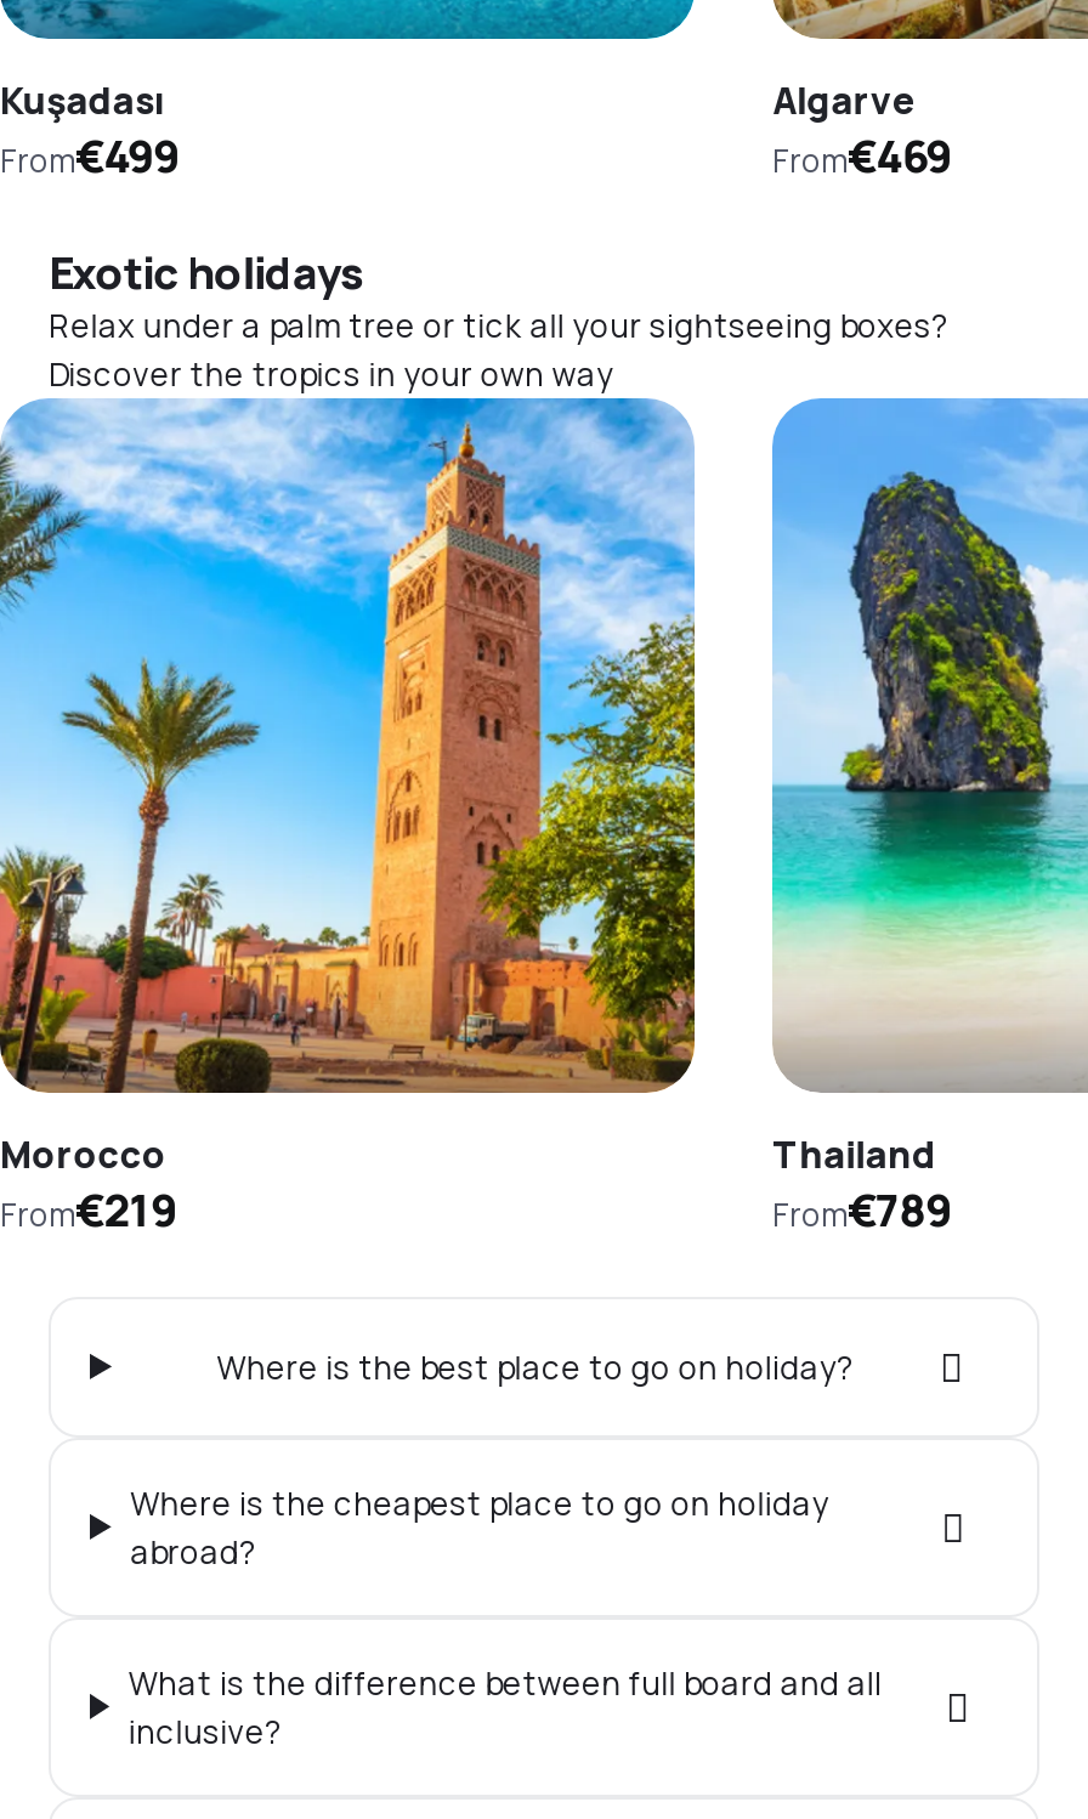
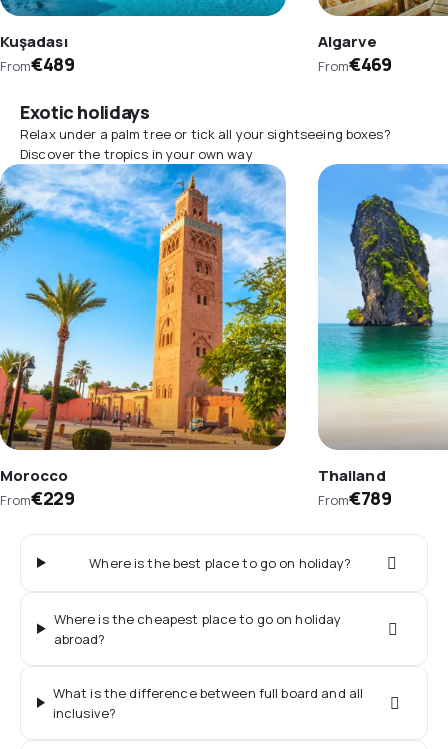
[0,126,179,184] From€499 -> [0,52,75,76] From€489
[0,1180,176,1238] From€219 -> [0,486,75,510] From€229

